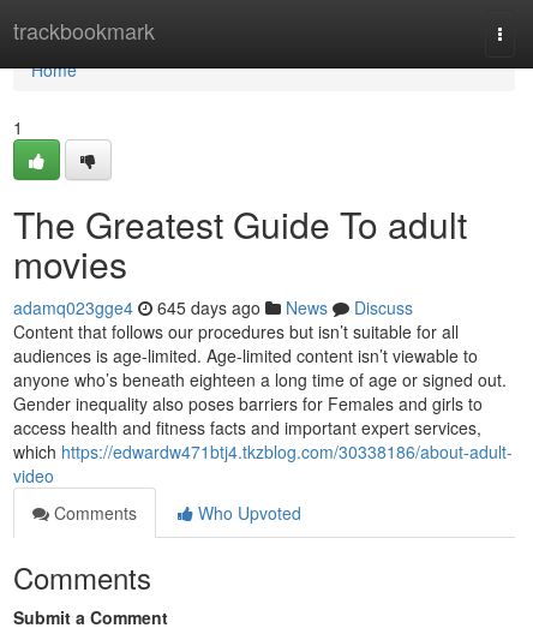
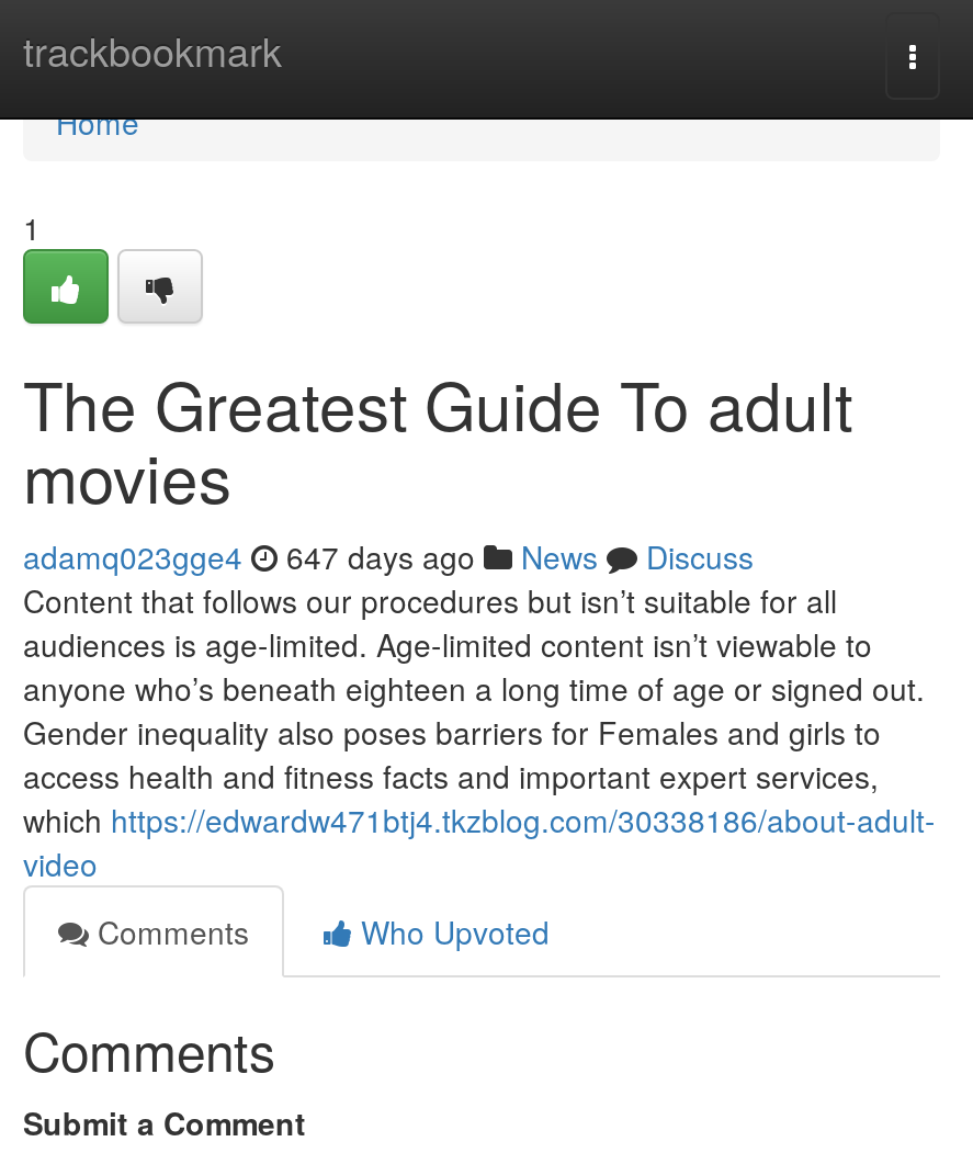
[13,295,413,319] adamq023gge4 645 days ago News Discuss -> [23,534,754,578] adamq023gge4 647 days ago News Discuss

